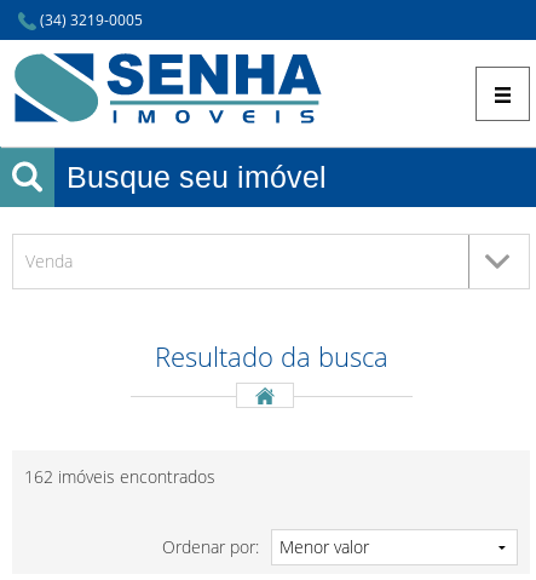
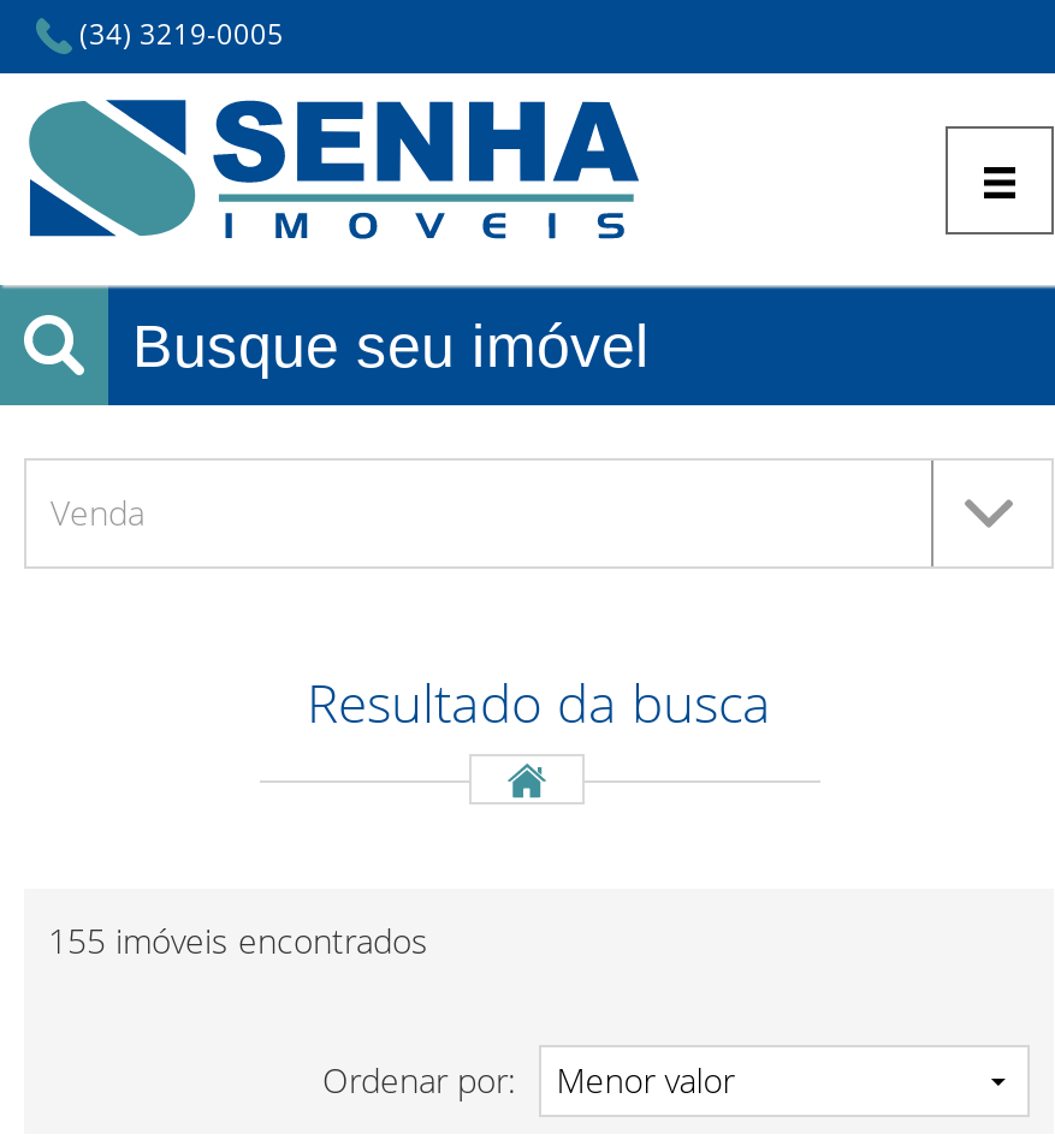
[24,465,215,488] 162 imóveis encontrados -> [48,918,428,963] 155 imóveis encontrados

